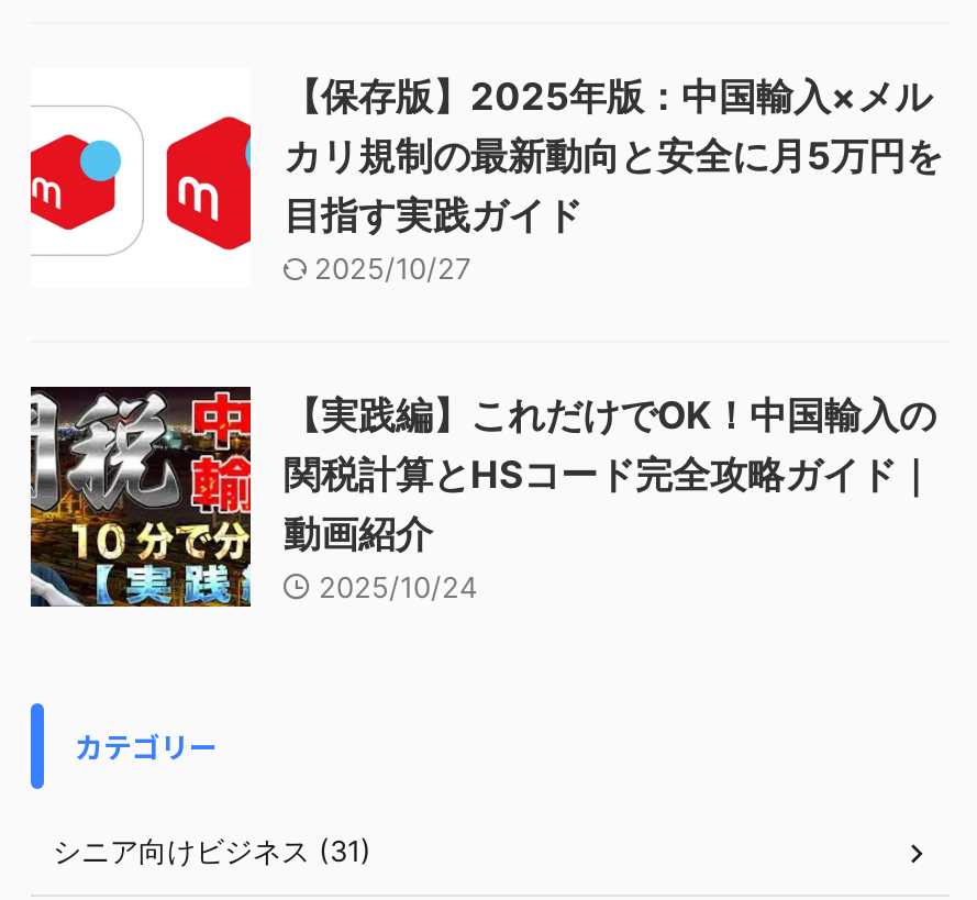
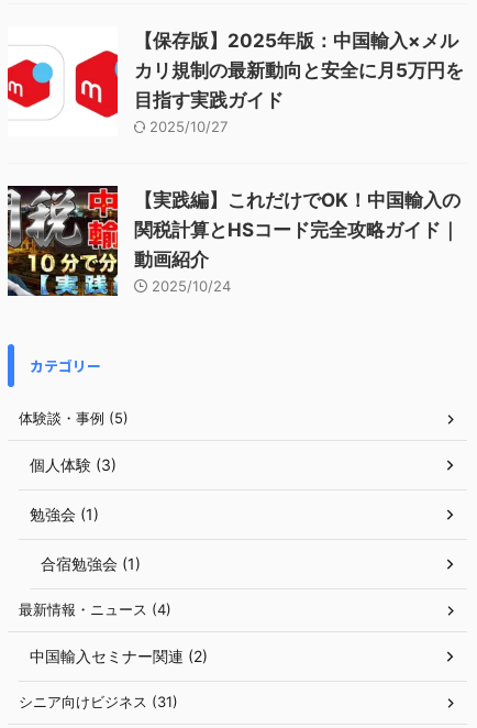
none -> [19,409,208,665] 体験談・事例 (5) | 個人体験 (3) | 勉強会 (1) | 合宿勉強会 (1) | 最新情報・ニュース (4) | 中国輸入セミナー関連 (2)

